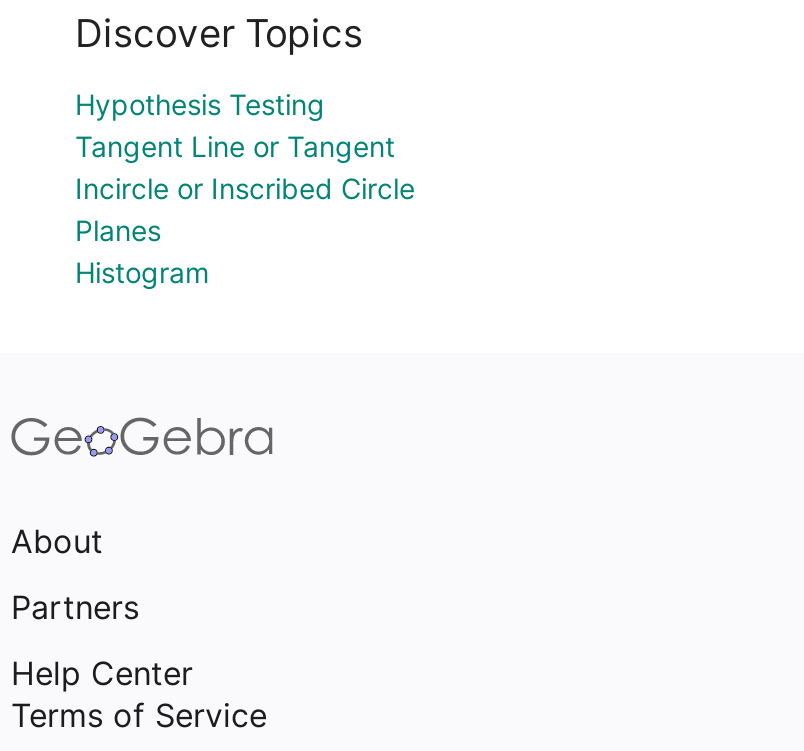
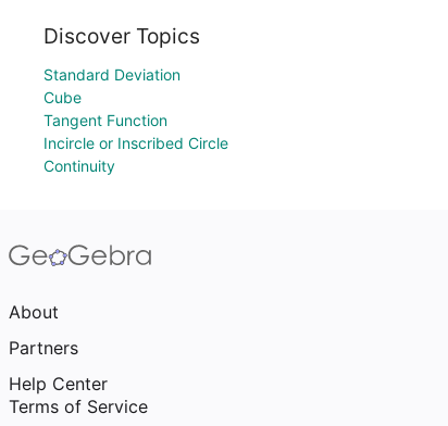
[75,87,395,163] Hypothesis Testing | Tangent Line or Tangent -> [43,65,181,129] Standard Deviation | Cube | Tangent Function
moved [75,171,415,205] -> [43,134,228,152]: Incircle or Inscribed Circle
[75,213,209,289] Planes | Histogram -> [43,156,115,175] Continuity

